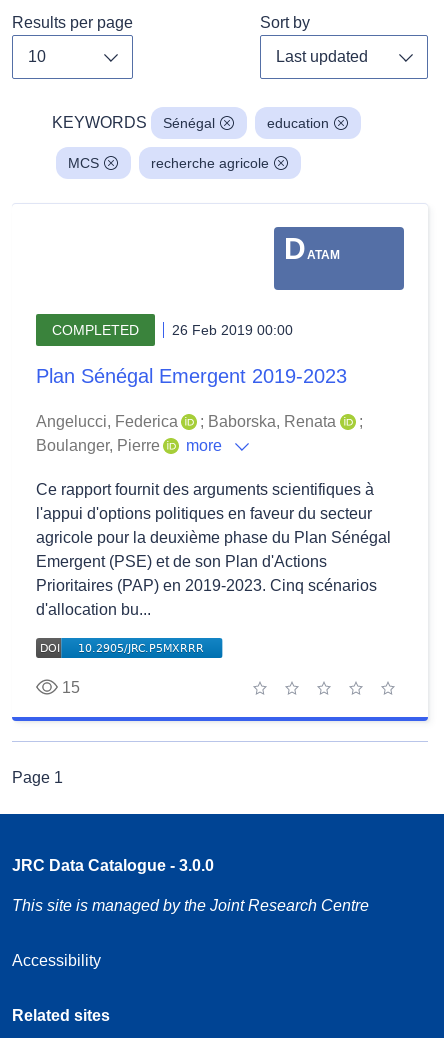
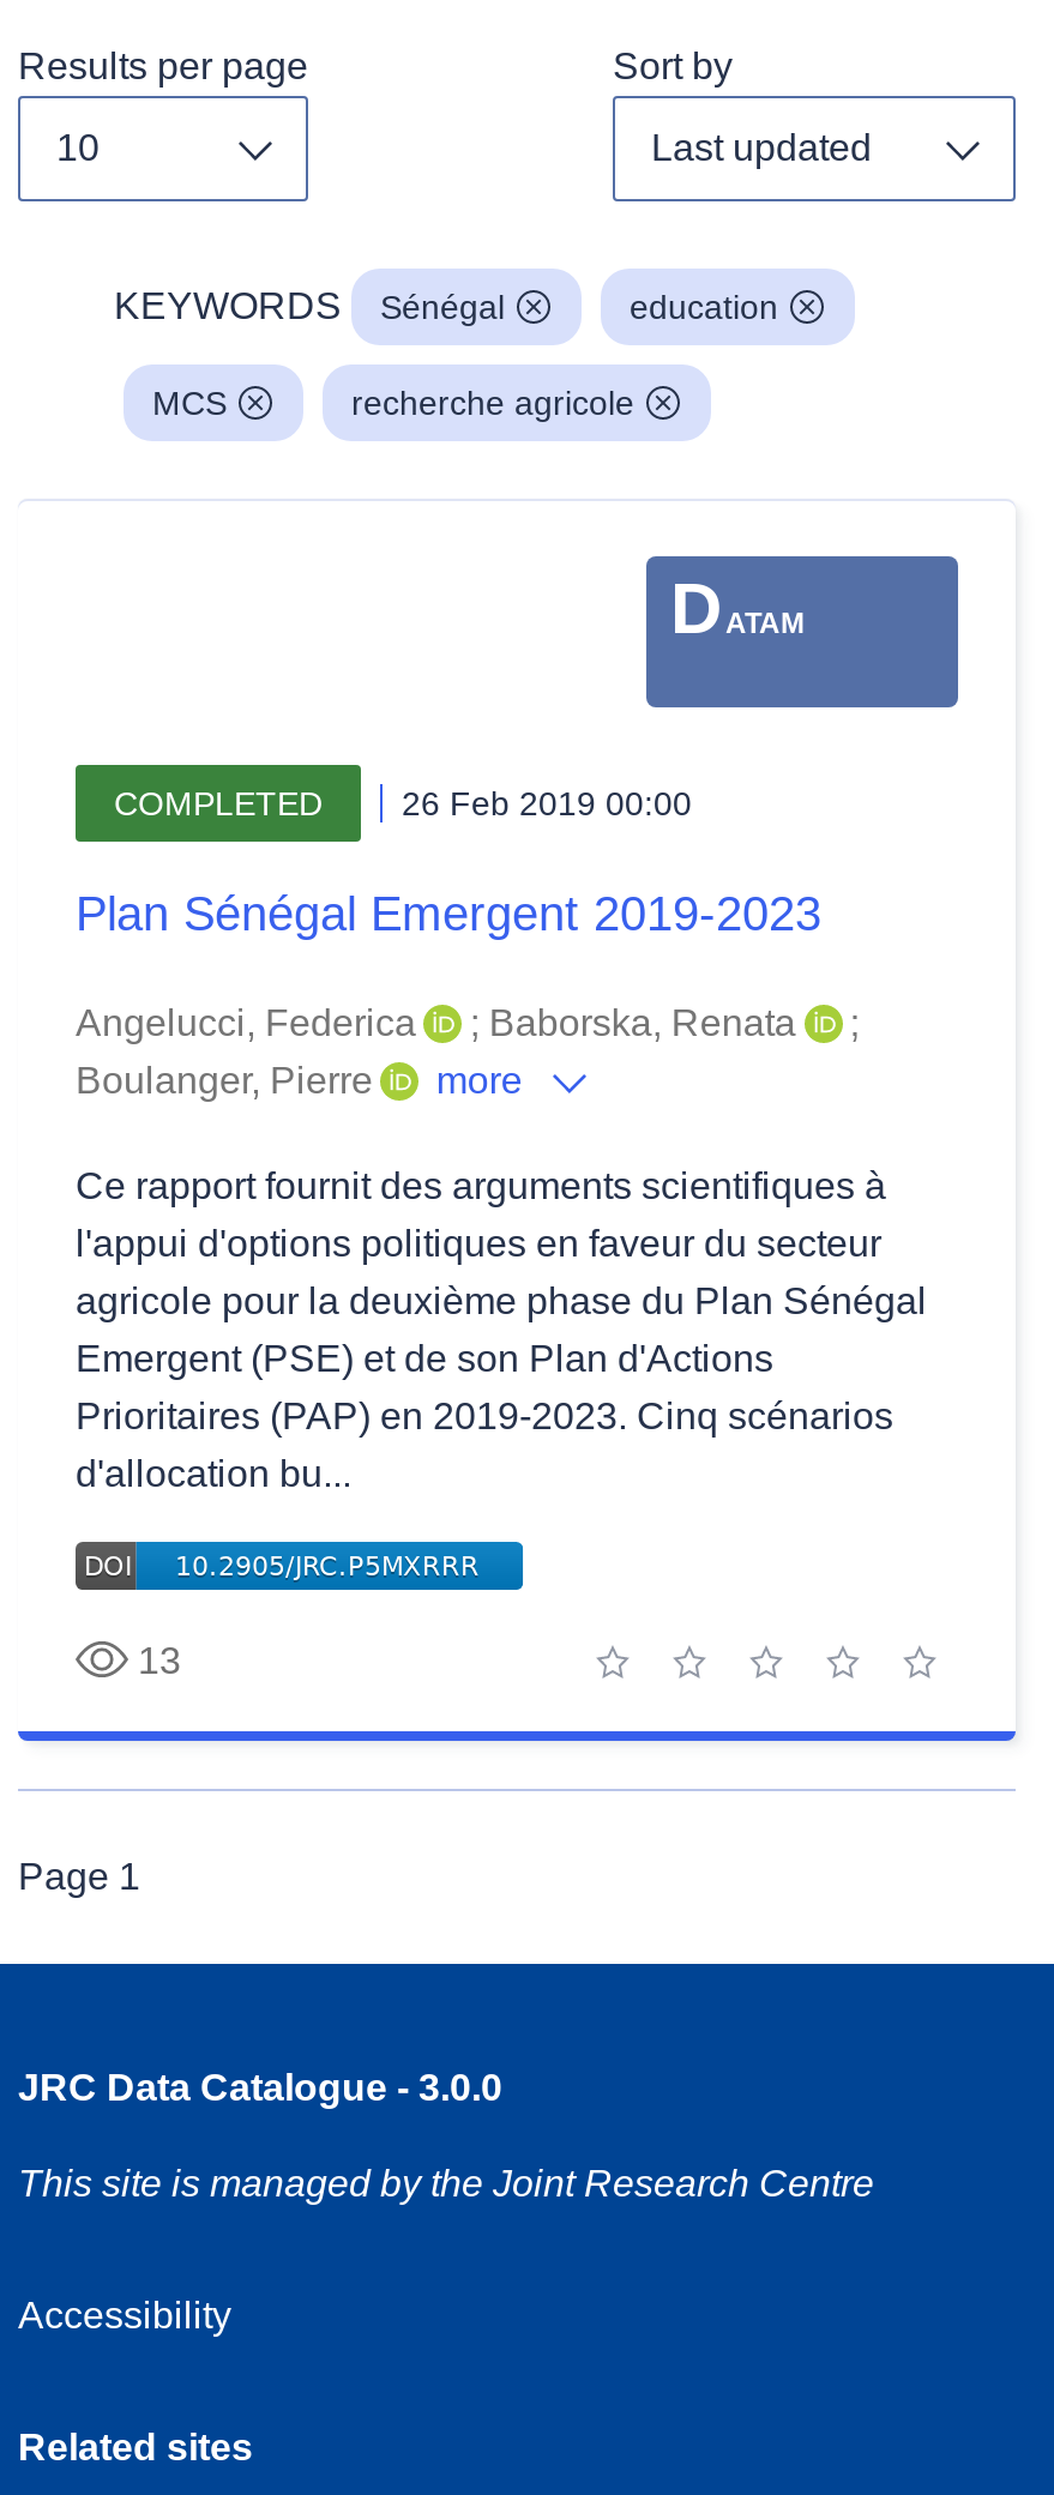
[62,679,80,696] 15 -> [138,1640,181,1681] 13

